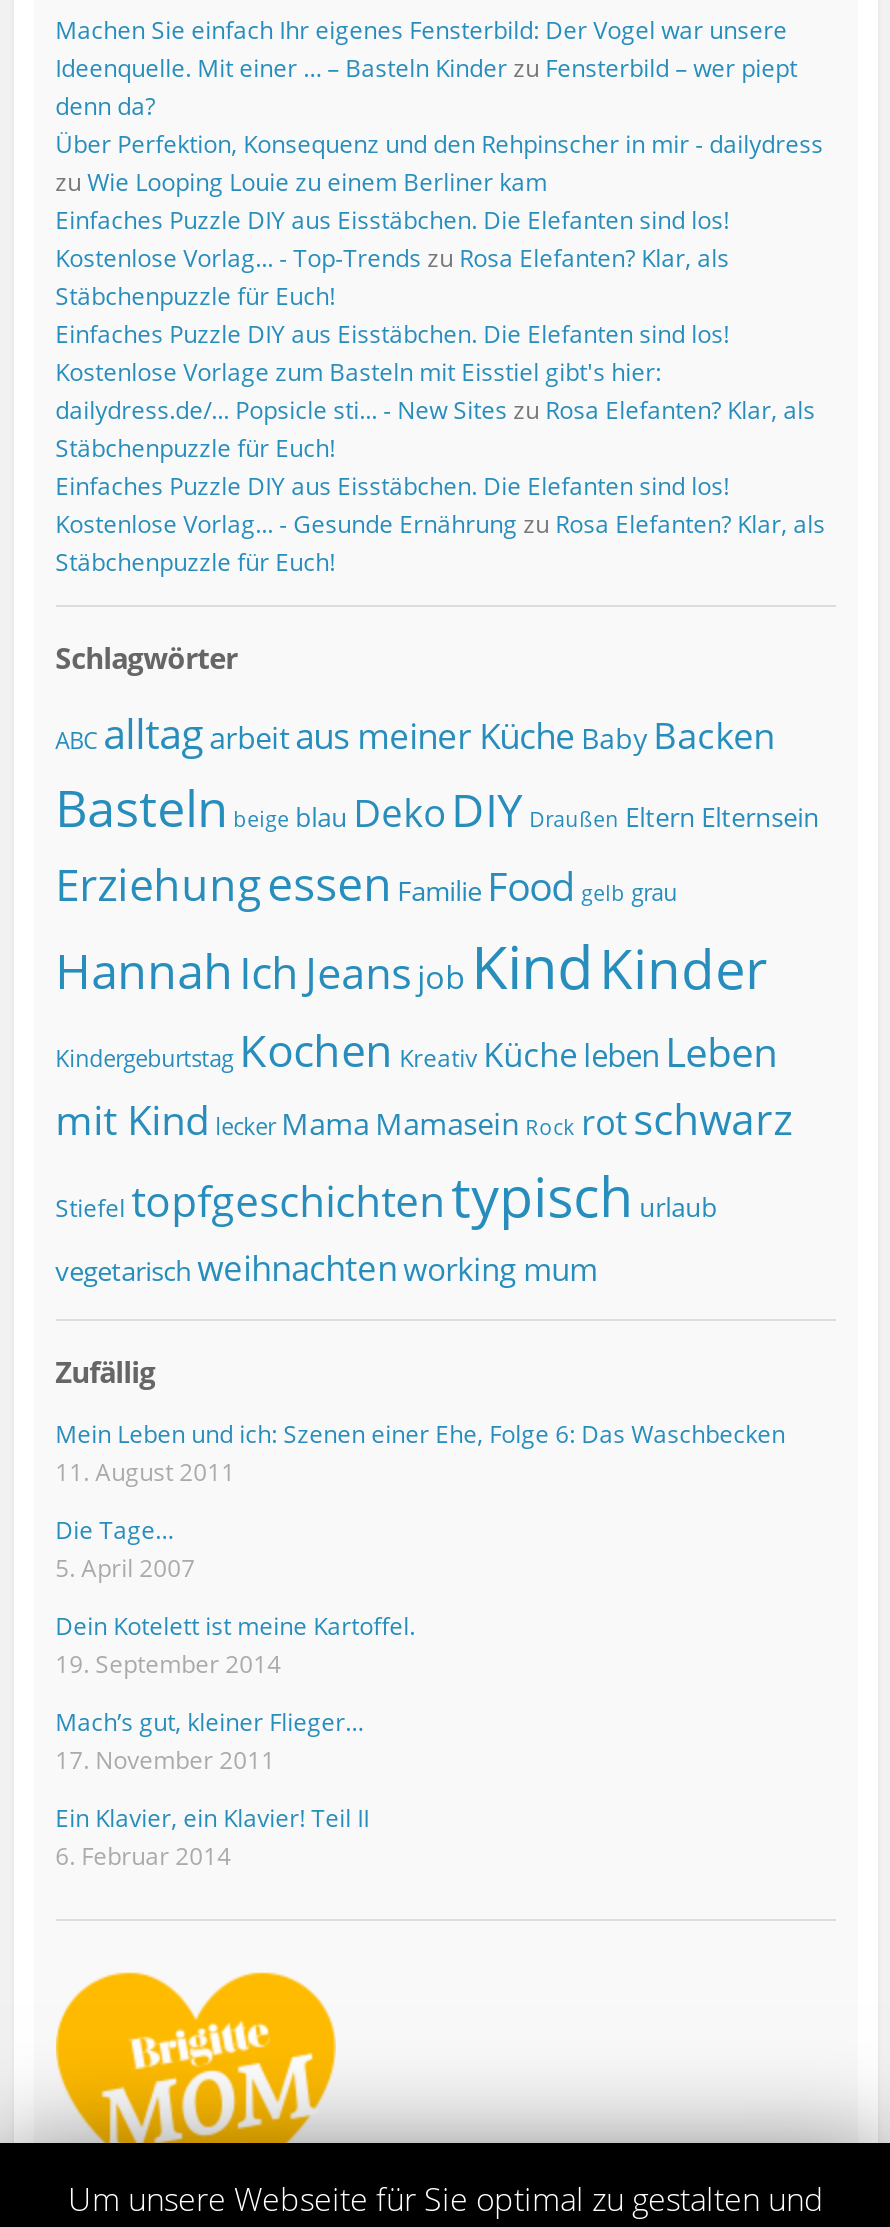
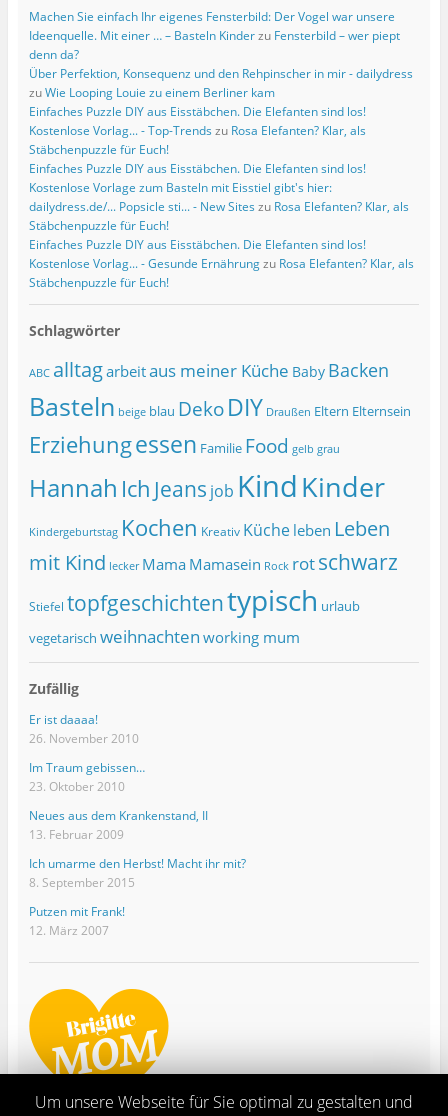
[55,1416,785,1488] Mein Leben und ich: Szenen einer Ehe, Folge 6: Das Waschbecken | 11. August 2011 -> [29,711,139,747] Er ist daaaa! | 26. November 2010
[55,1512,195,1584] Die Tage… | 5. April 2007 -> [29,759,145,795] Im Traum gebissen… | 23. Oktober 2010
[55,1608,415,1680] Dein Kotelett ist meine Kartoffel. | 19. September 2014 -> [29,807,208,843] Neues aus dem Krankenstand, II | 13. Februar 2009
[55,1704,363,1776] Mach’s gut, kleiner Flieger… | 17. November 2011 -> [29,855,246,891] Ich umarme den Herbst! Macht ihr mit? | 8. September 2015
[55,1800,369,1872] Ein Klavier, ein Klavier! Teil II | 6. Februar 2014 -> [29,903,125,939] Putzen mit Frank! | 12. März 2007

